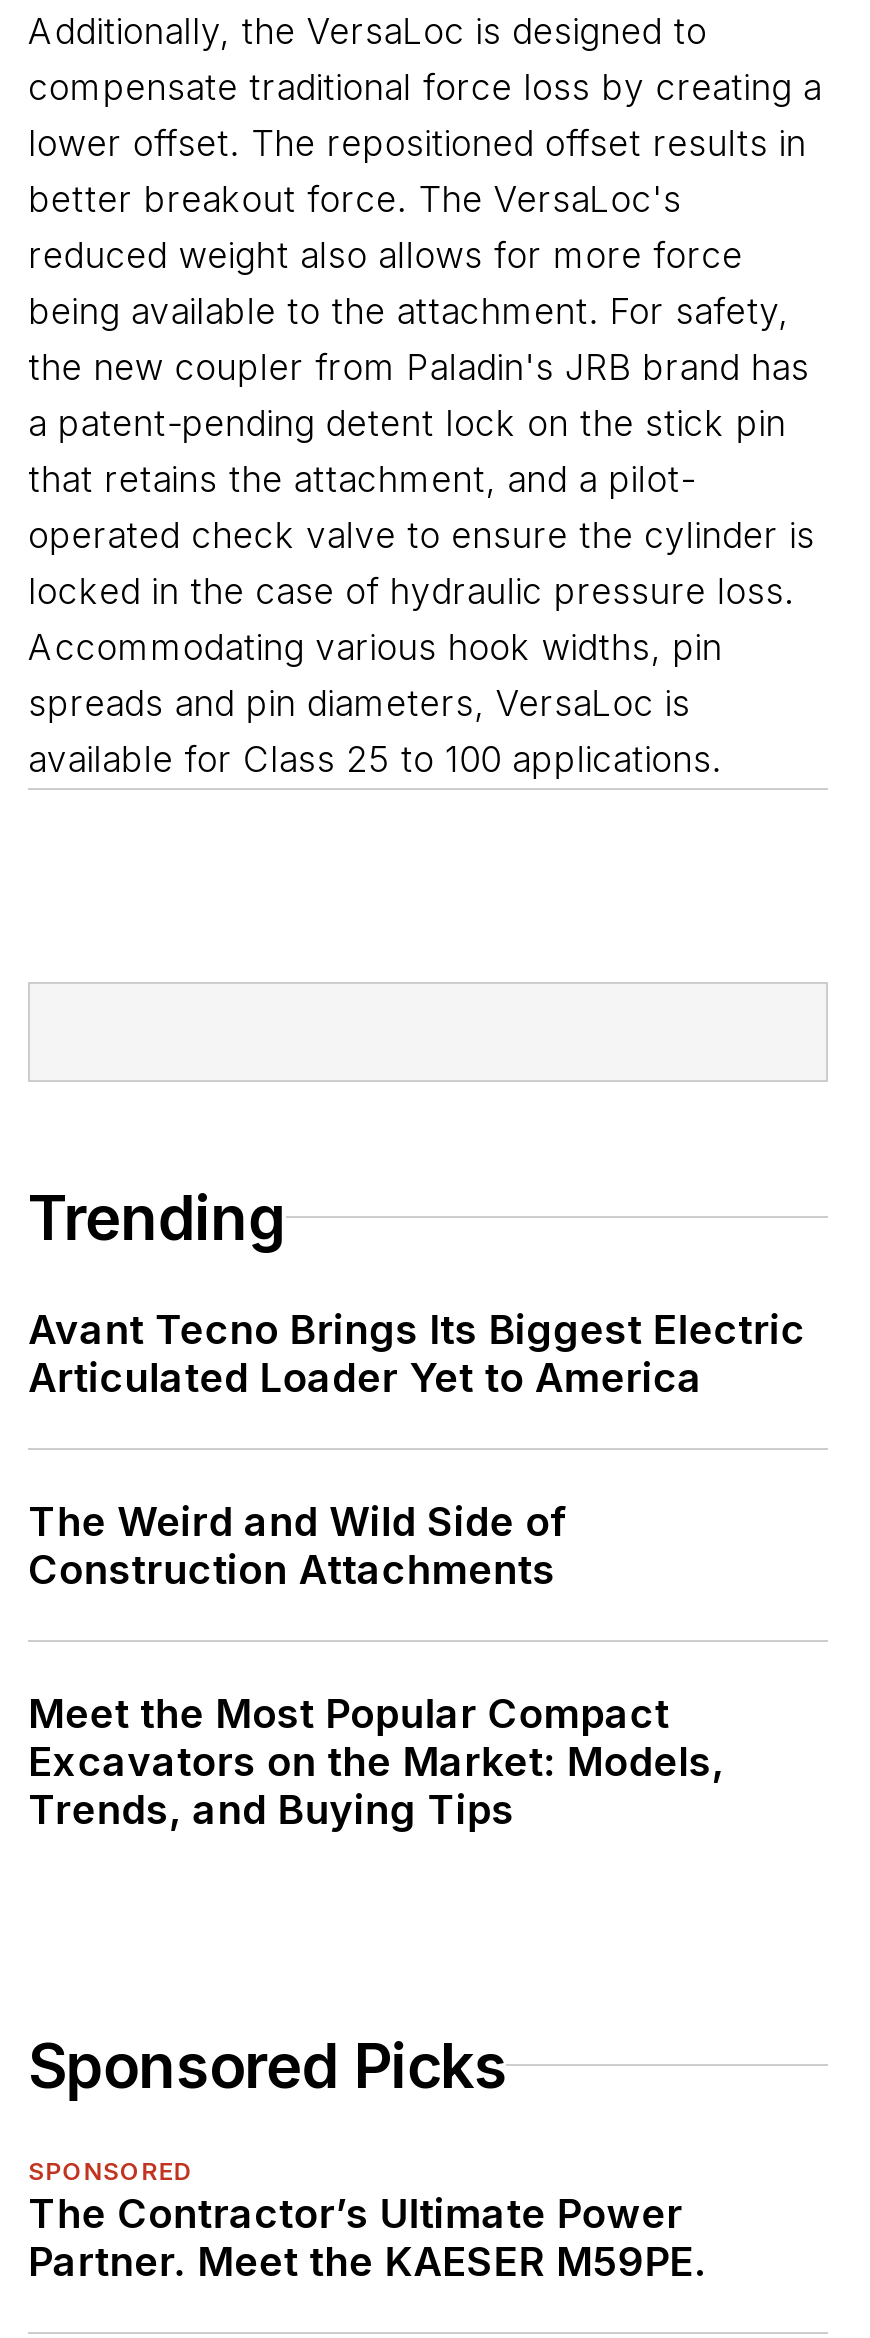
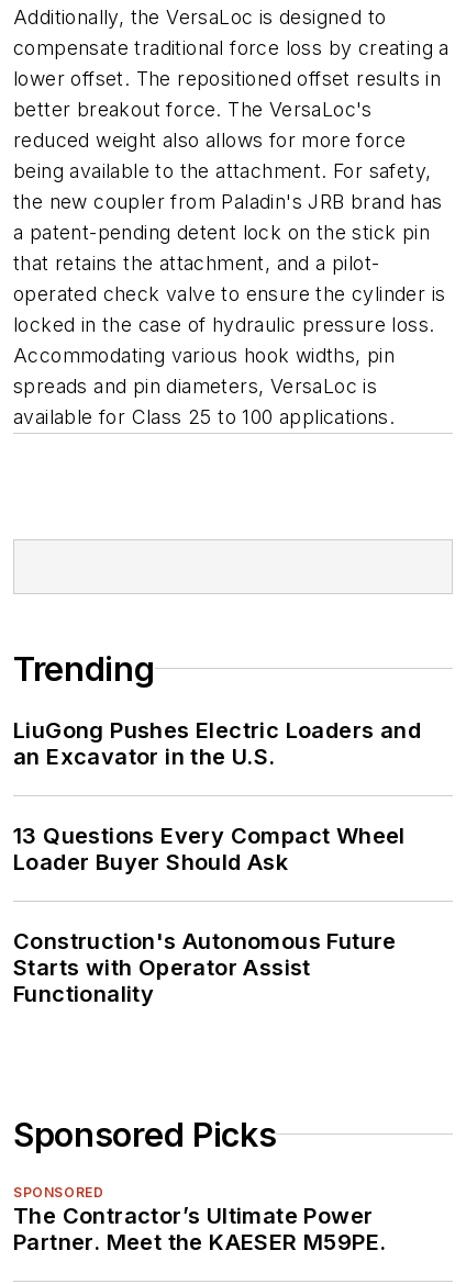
[28,1305,805,1401] Avant Tecno Brings Its Biggest Electric | Articulated Loader Yet to America -> [13,717,421,770] LiuGong Pushes Electric Loaders and | an Excavator in the U.S.
[28,1497,569,1593] The Weird and Wild Side of | Construction Attachments -> [13,822,405,875] 13 Questions Every Compact Wheel | Loader Buyer Should Ask
[28,1689,724,1833] Meet the Most Popular Compact | Excavators on the Market: Models, | Trends, and Buying Tips -> [13,928,397,1007] Construction's Autonomous Future | Starts with Operator Assist | Functionality

